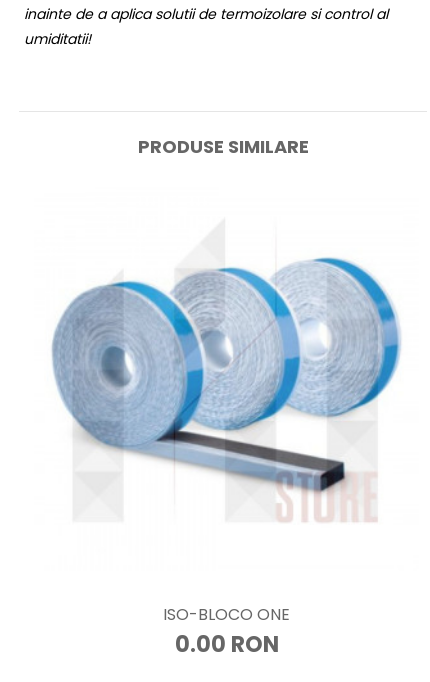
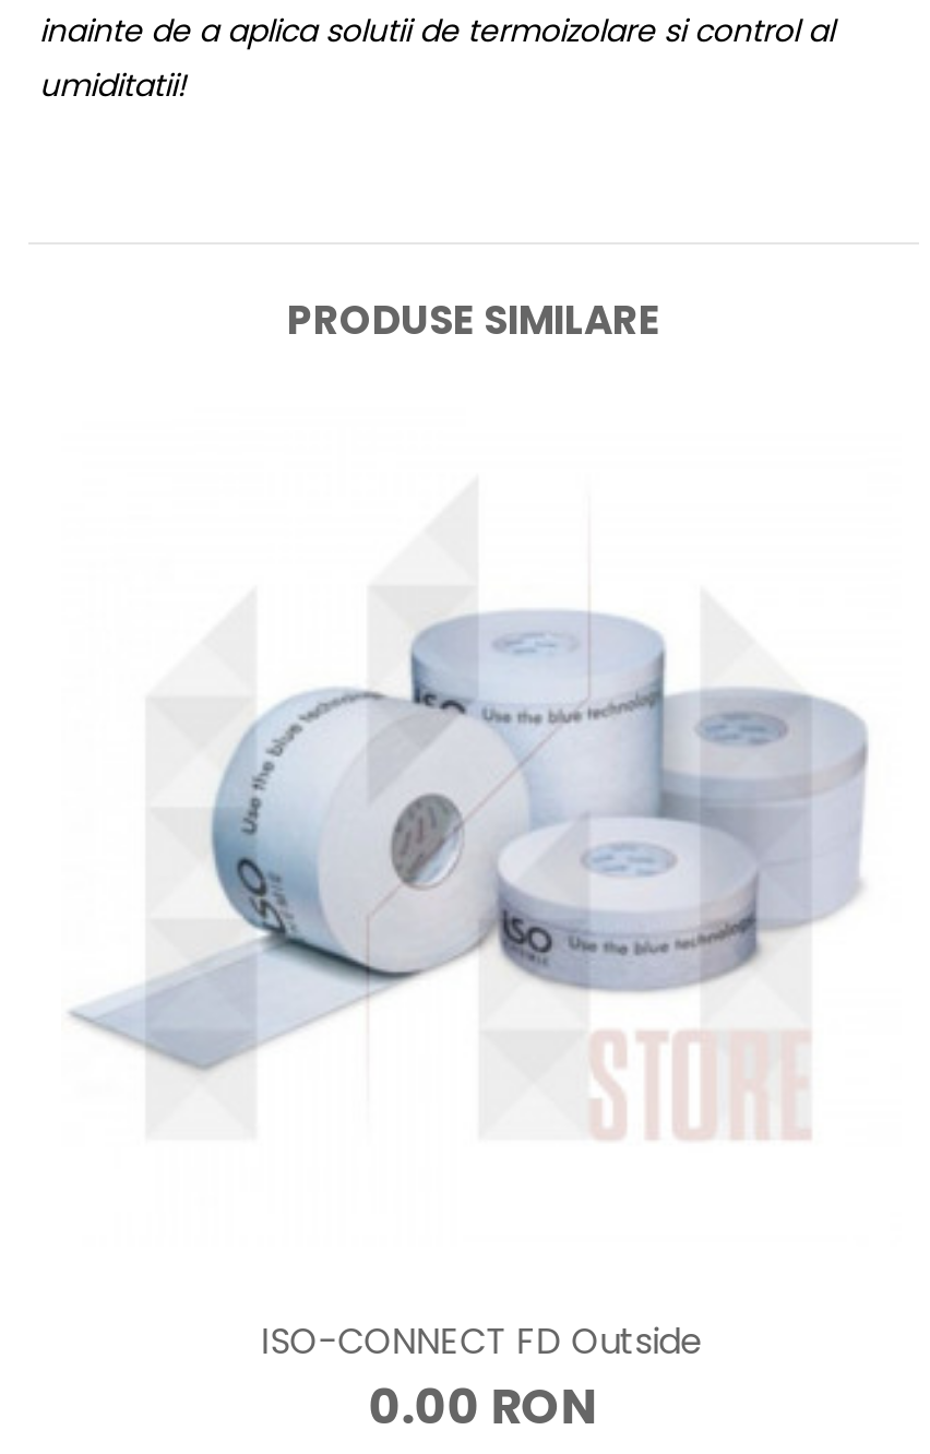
[39,257,403,495] [image] -> [68,561,871,1081] [image]
[163,603,290,626] ISO-BLOCO ONE -> [261,1317,702,1367] ISO-CONNECT FD Outside

